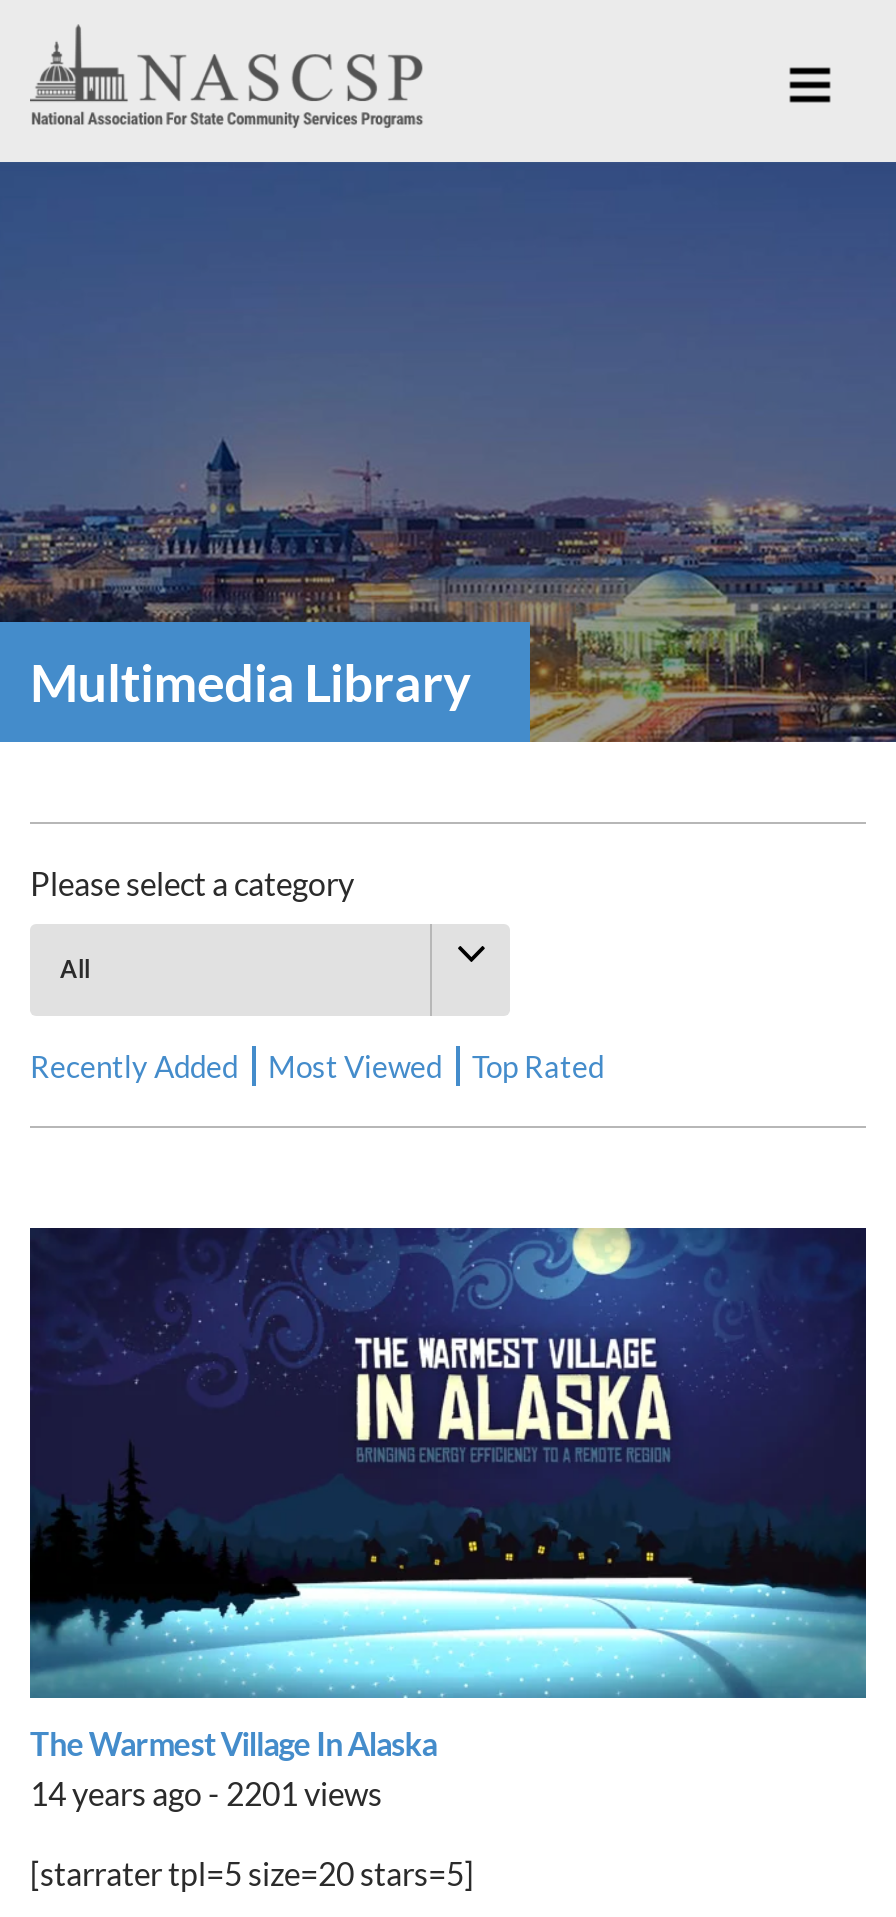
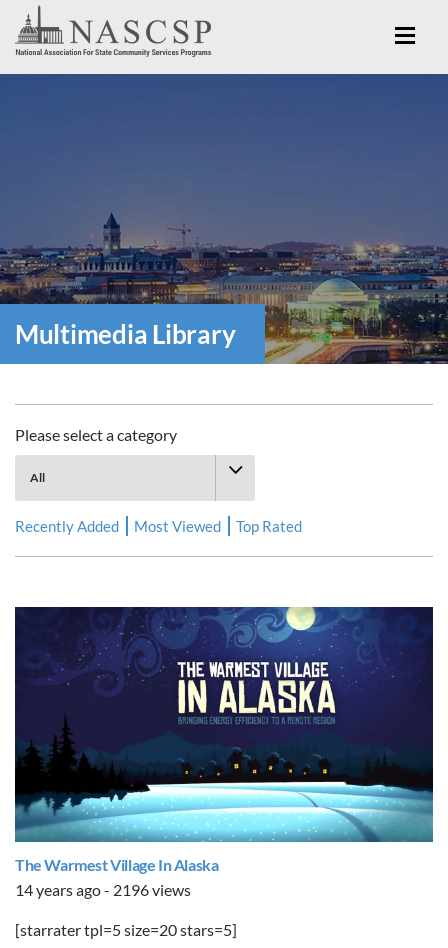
[30,1774,382,1812] 14 years ago - 2201 views -> [15,880,191,899] 14 years ago - 2196 views

